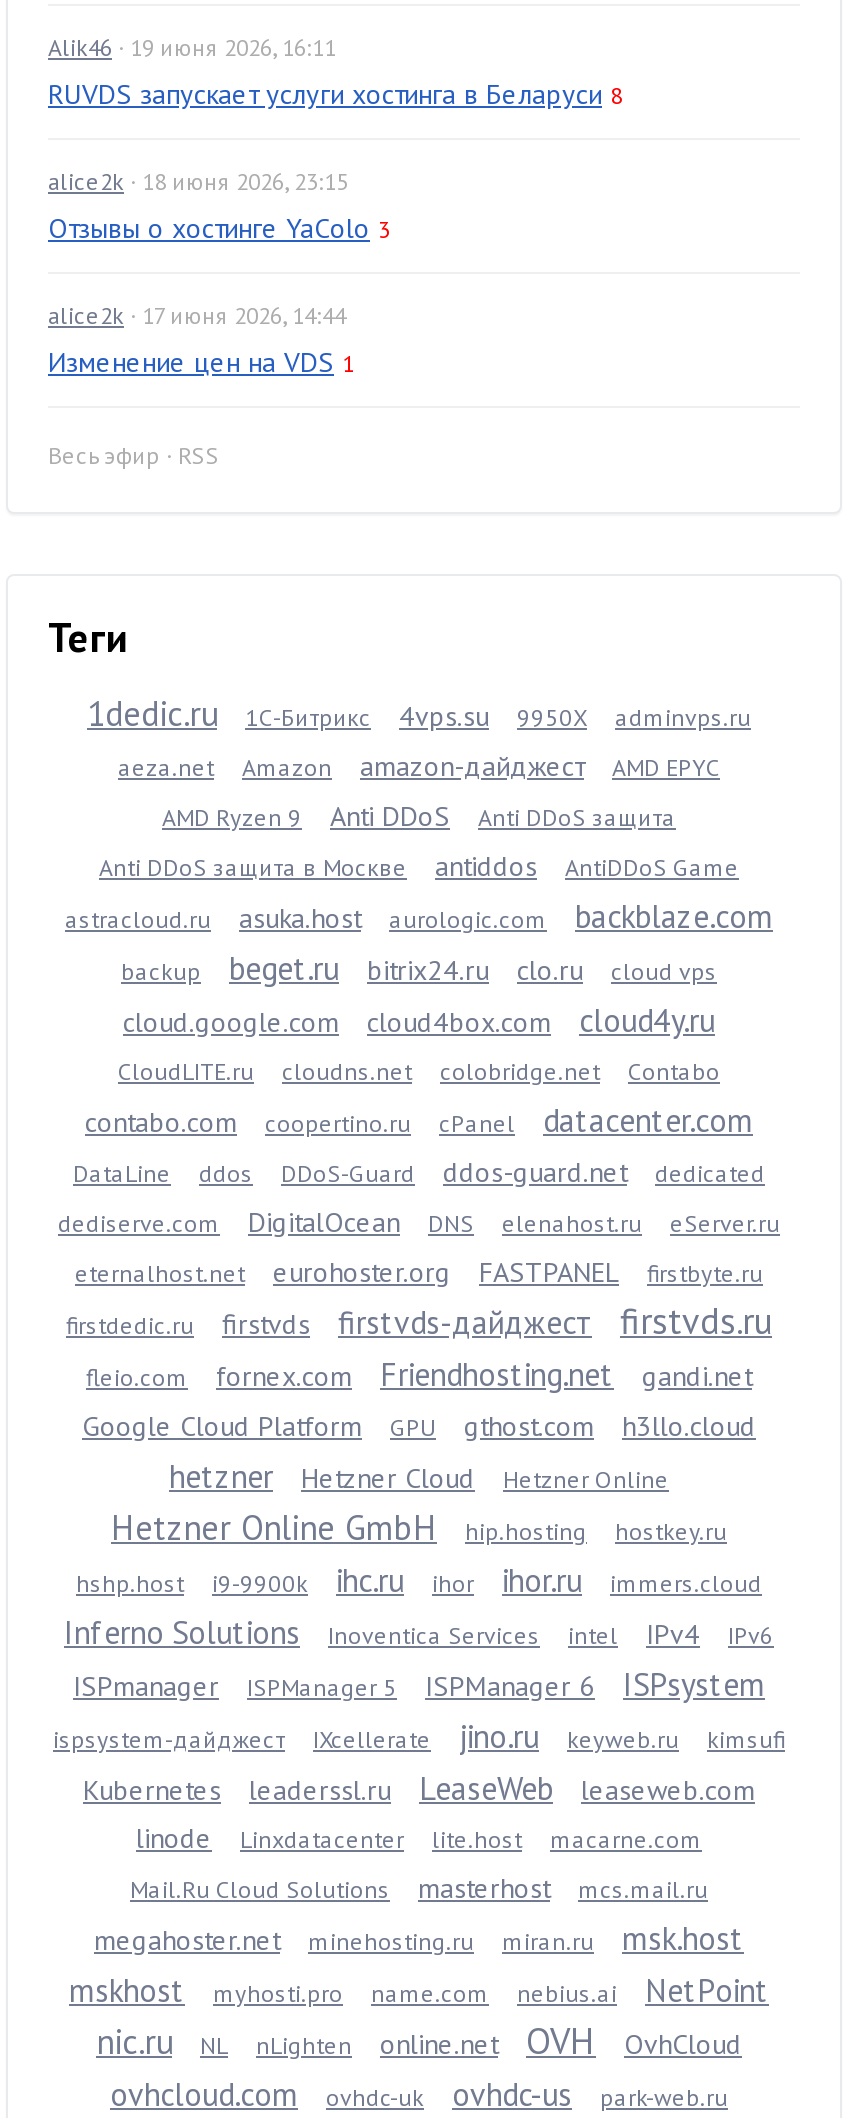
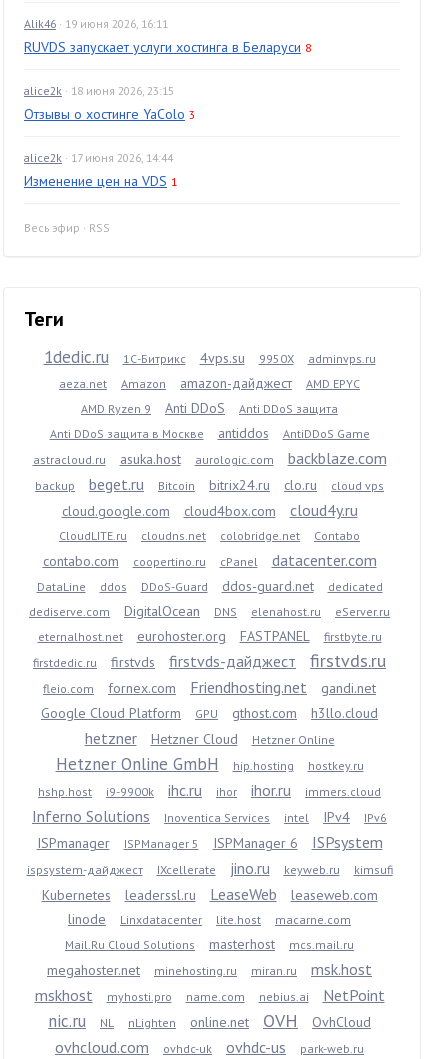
none -> [158,477,195,492] Bitcoin

